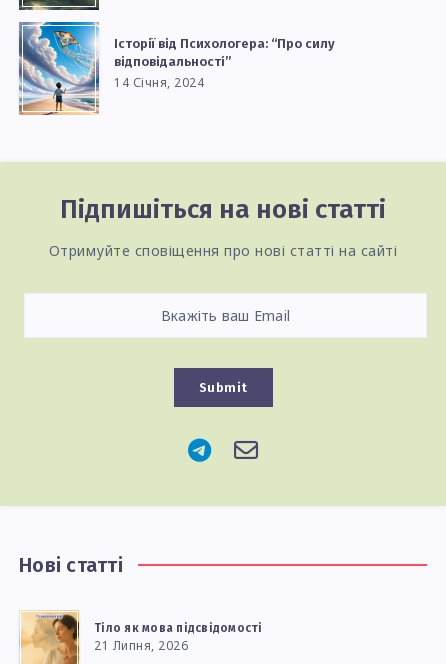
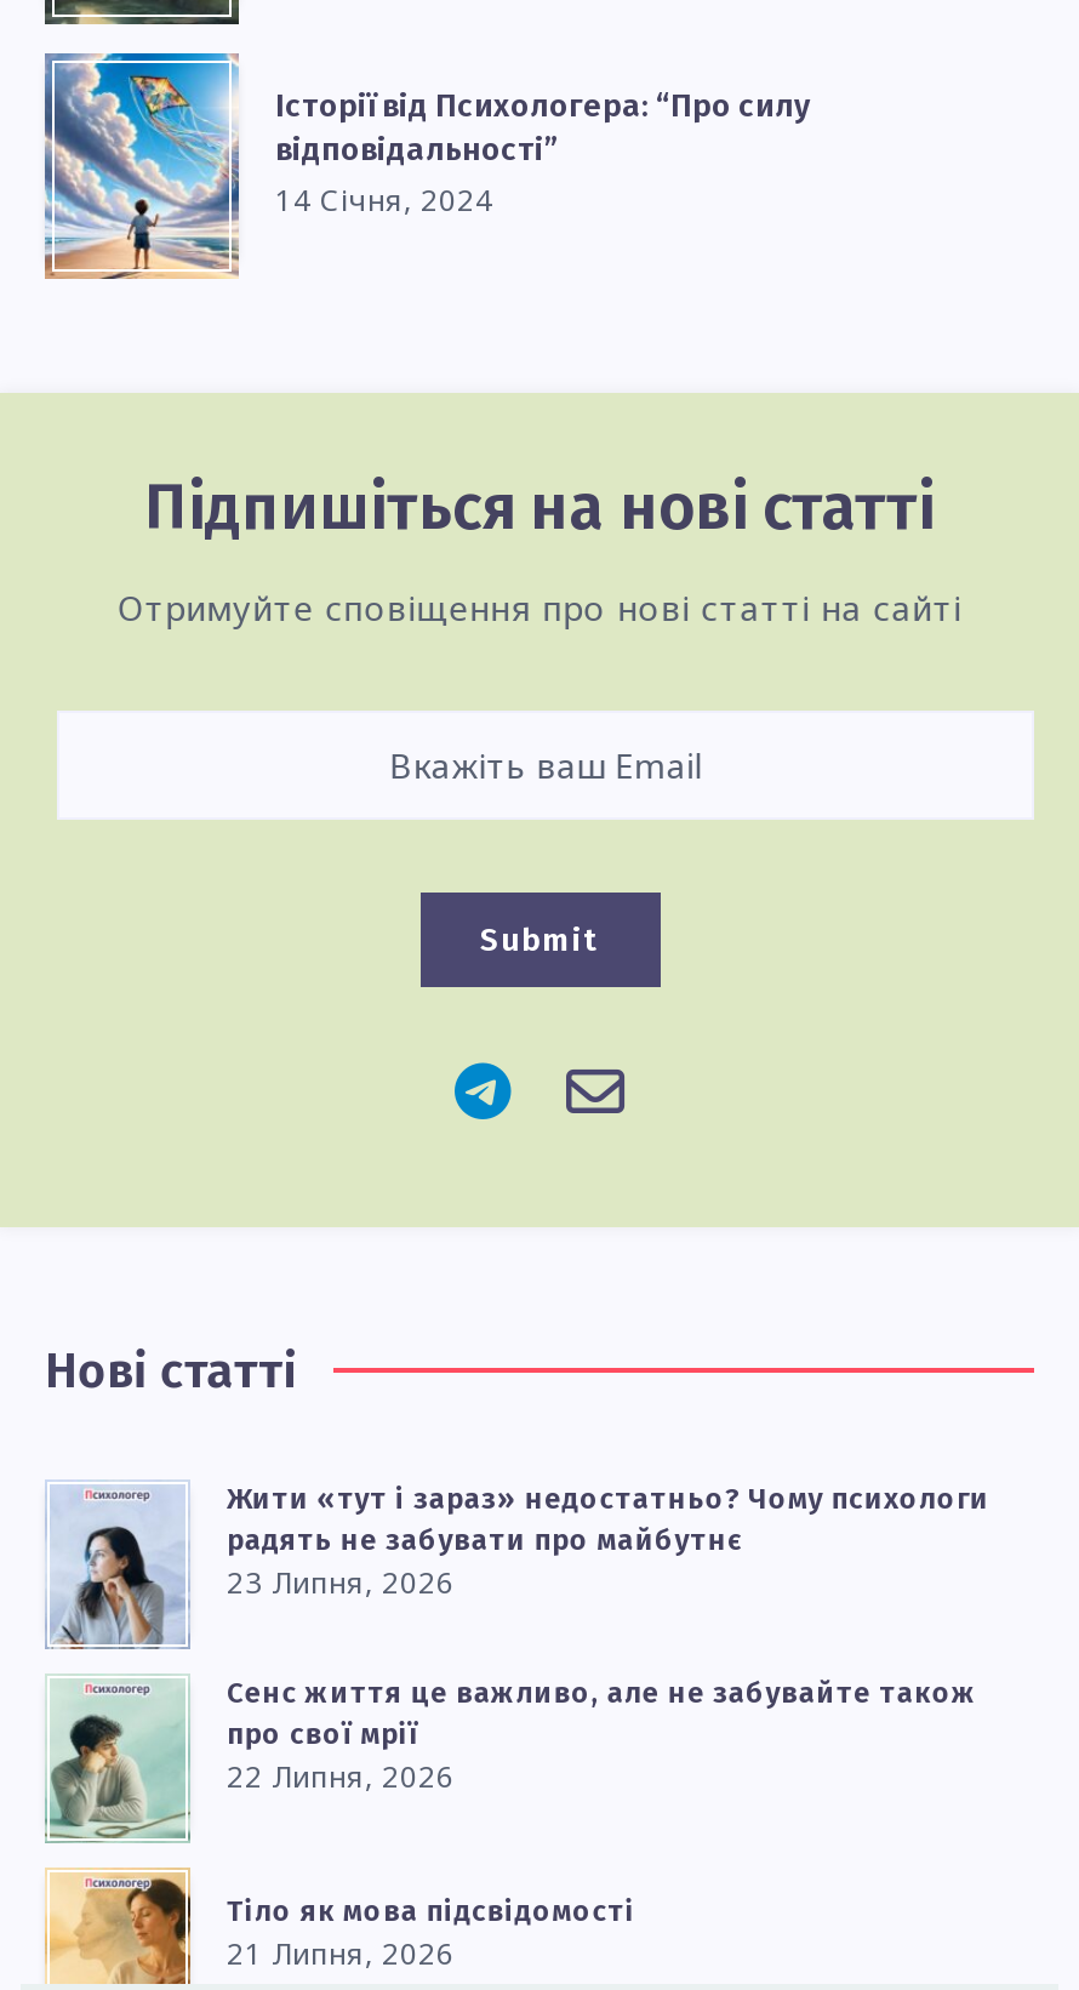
none -> [42,1673,190,1846] [image]
none -> [45,1482,989,1798] [image] | Жити «тут і зараз» недостатньо? Чому психологи | радять не забувати про майбутнє | 23 Липня, 2026 | Сенс життя це важливо, але не забувайте також | про свої мрії | 22 Липня, 2026

